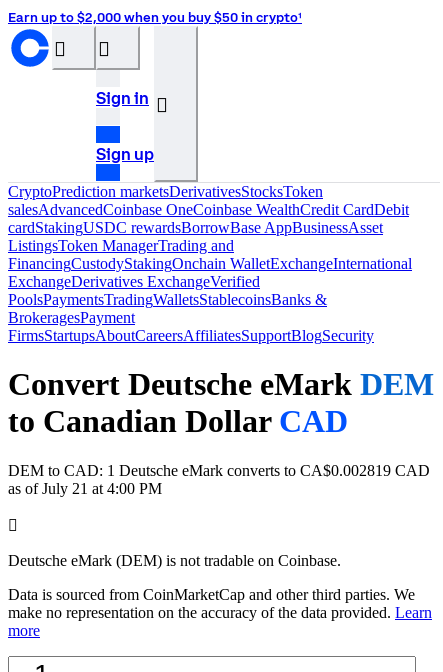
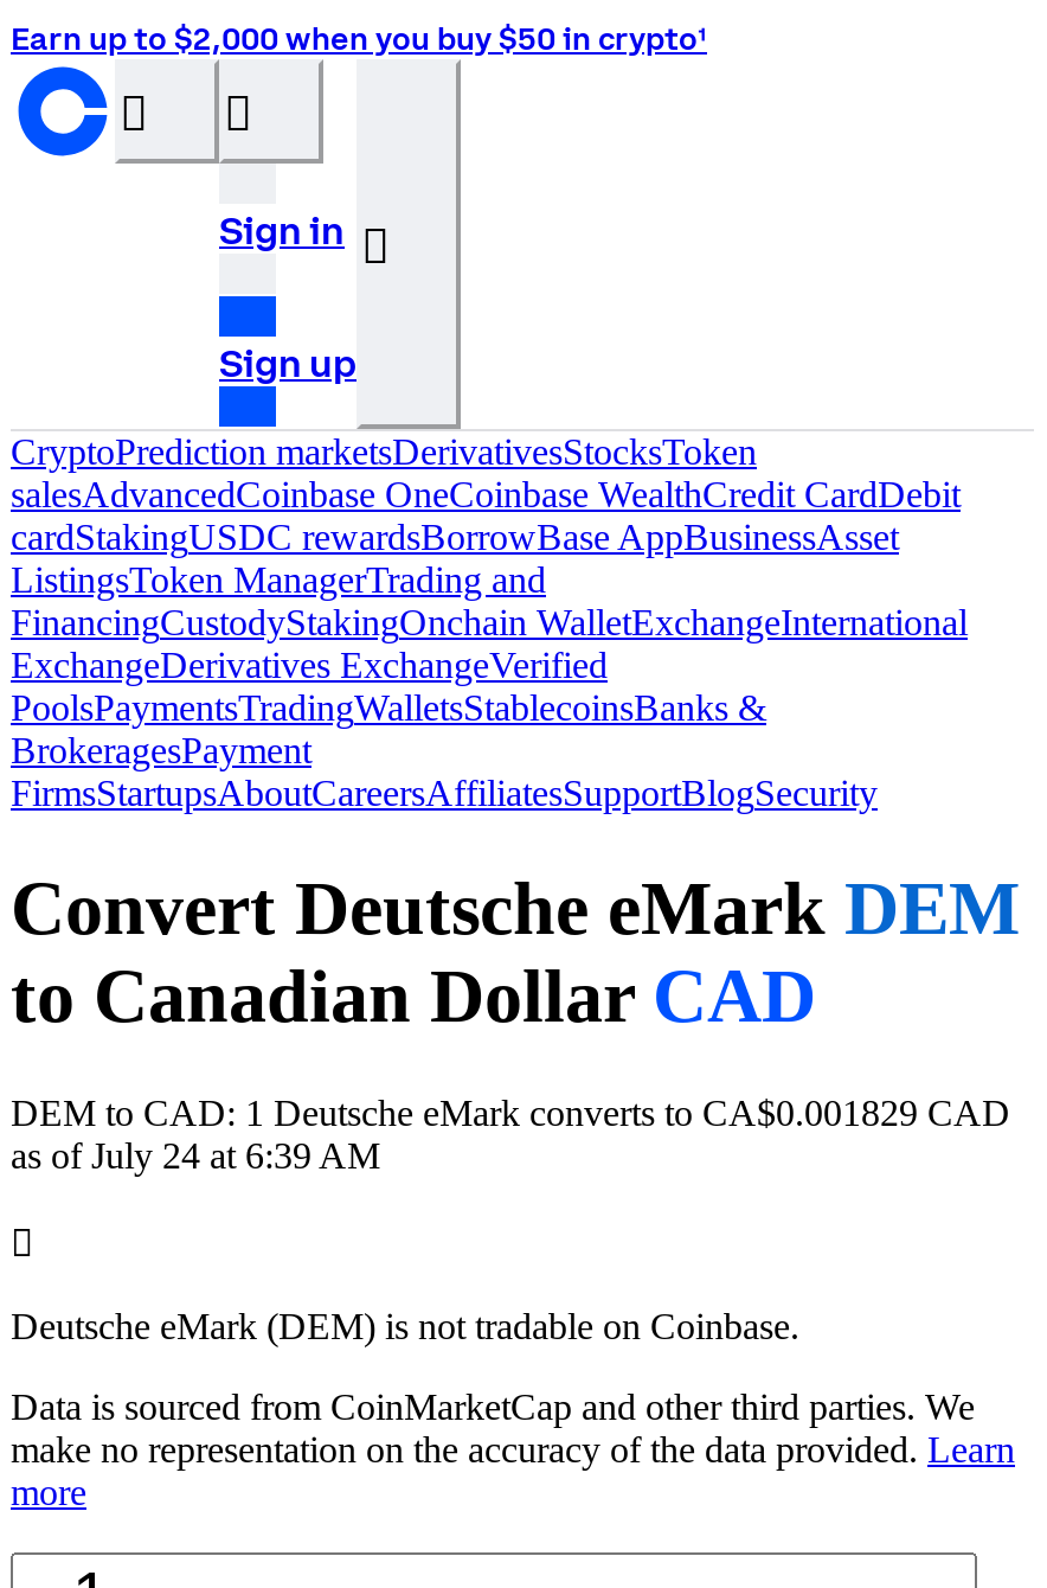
[8,462,430,479] DEM to CAD: 1 Deutsche eMark converts to CA$0.002819 CAD -> [11,1092,1010,1133] DEM to CAD: 1 Deutsche eMark converts to CA$0.001829 CAD
[8,480,162,497] as of July 21 at 4:00 PM -> [11,1135,380,1175] as of July 24 at 6:39 AM

